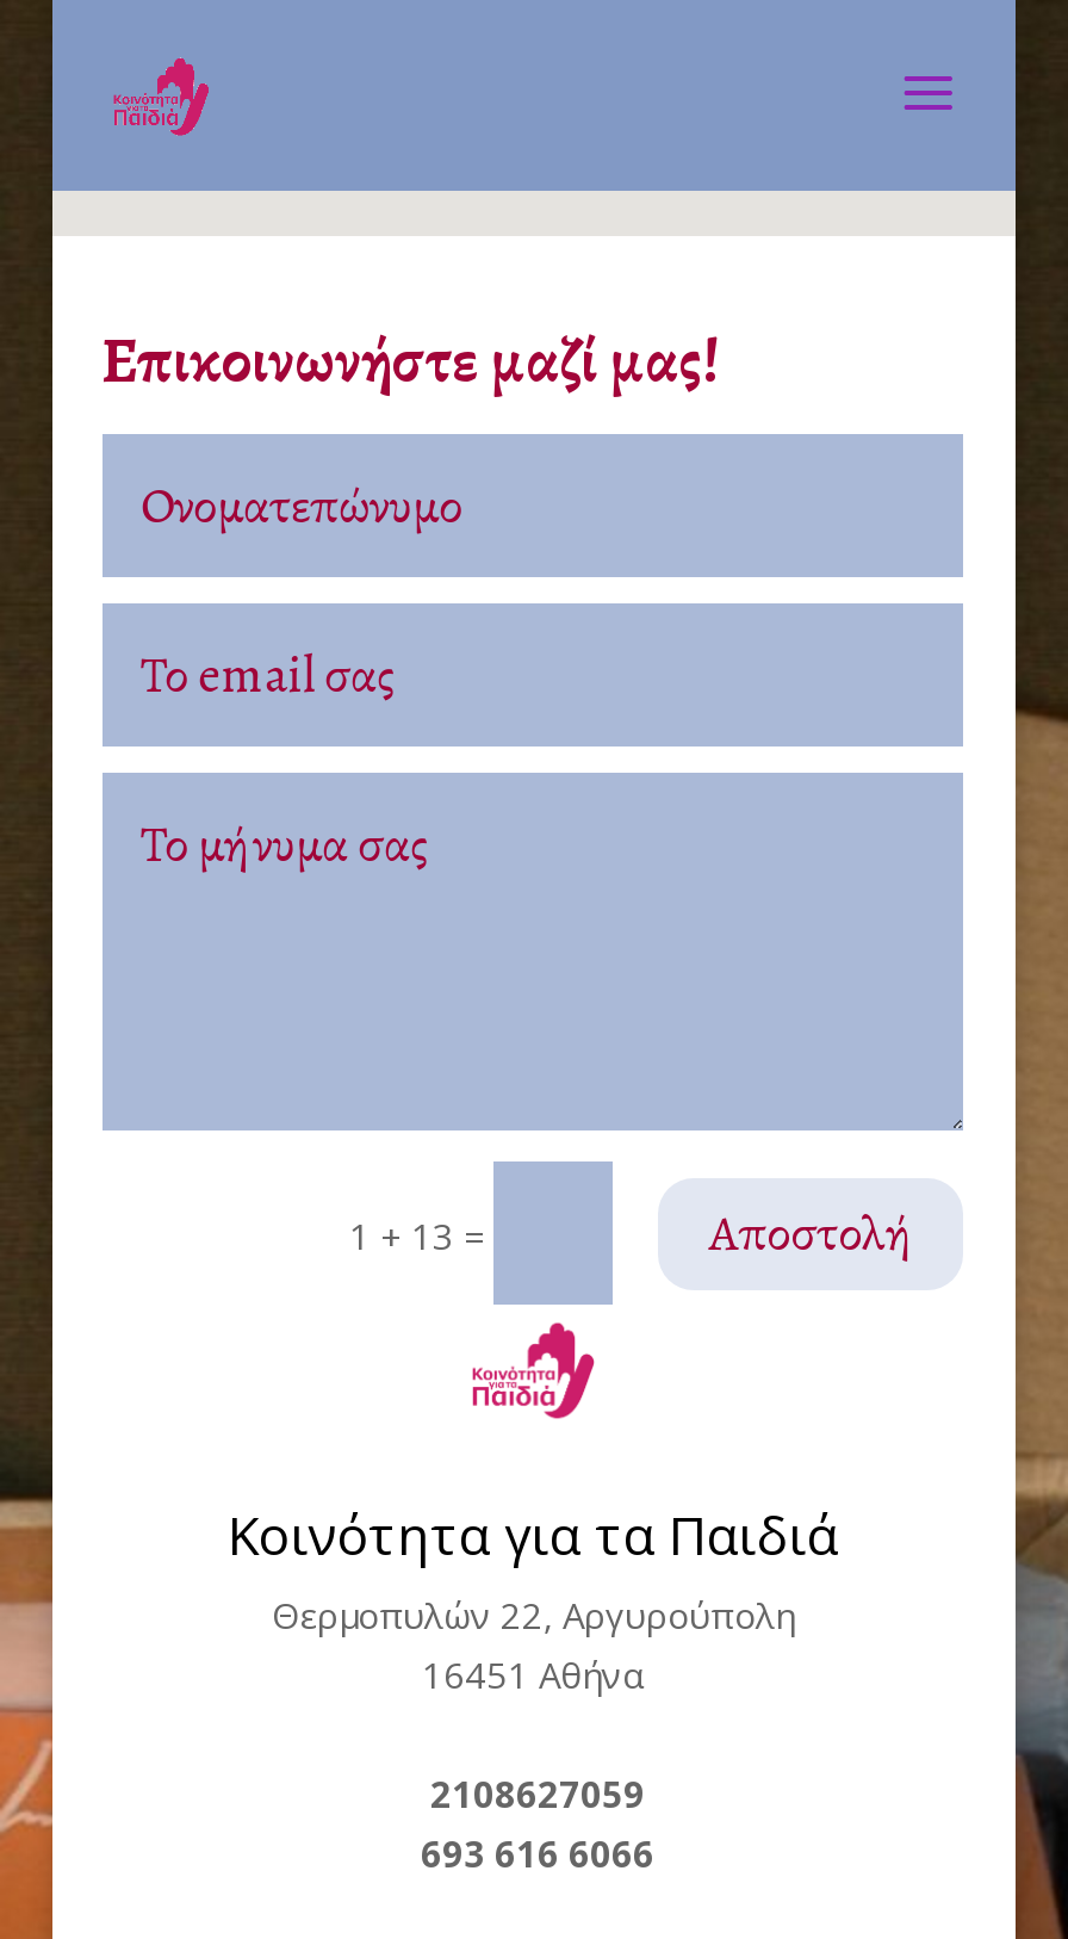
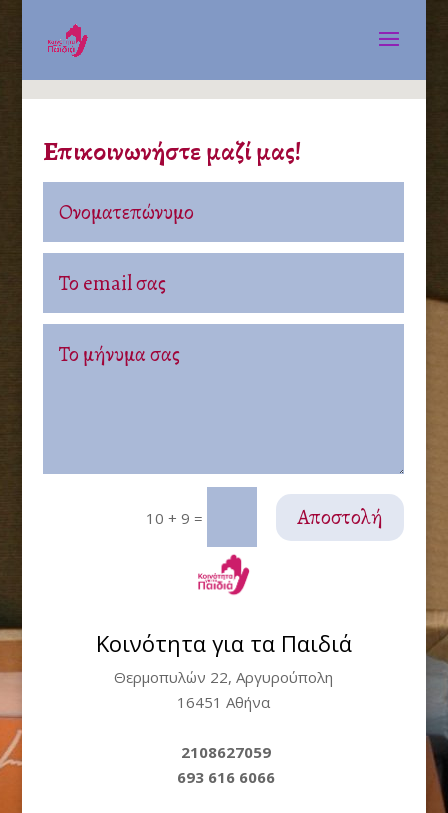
[349,1212,495,1260] 1 + 13 = -> [146,508,207,528] 10 + 9 =

